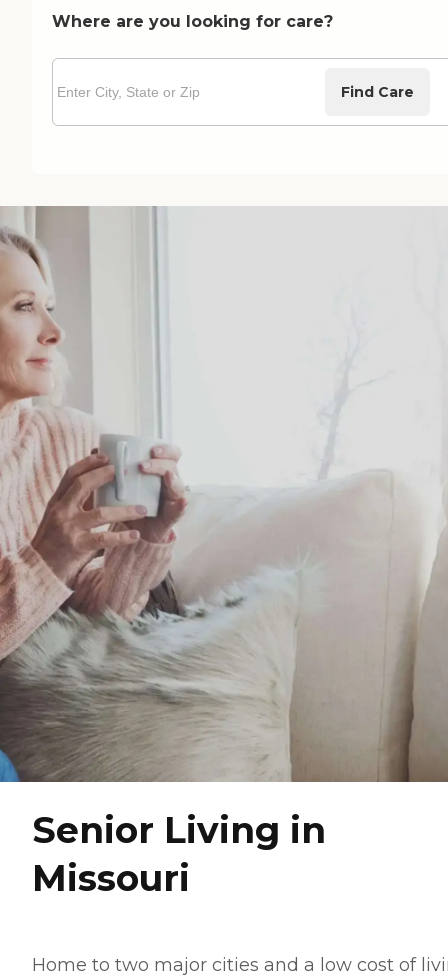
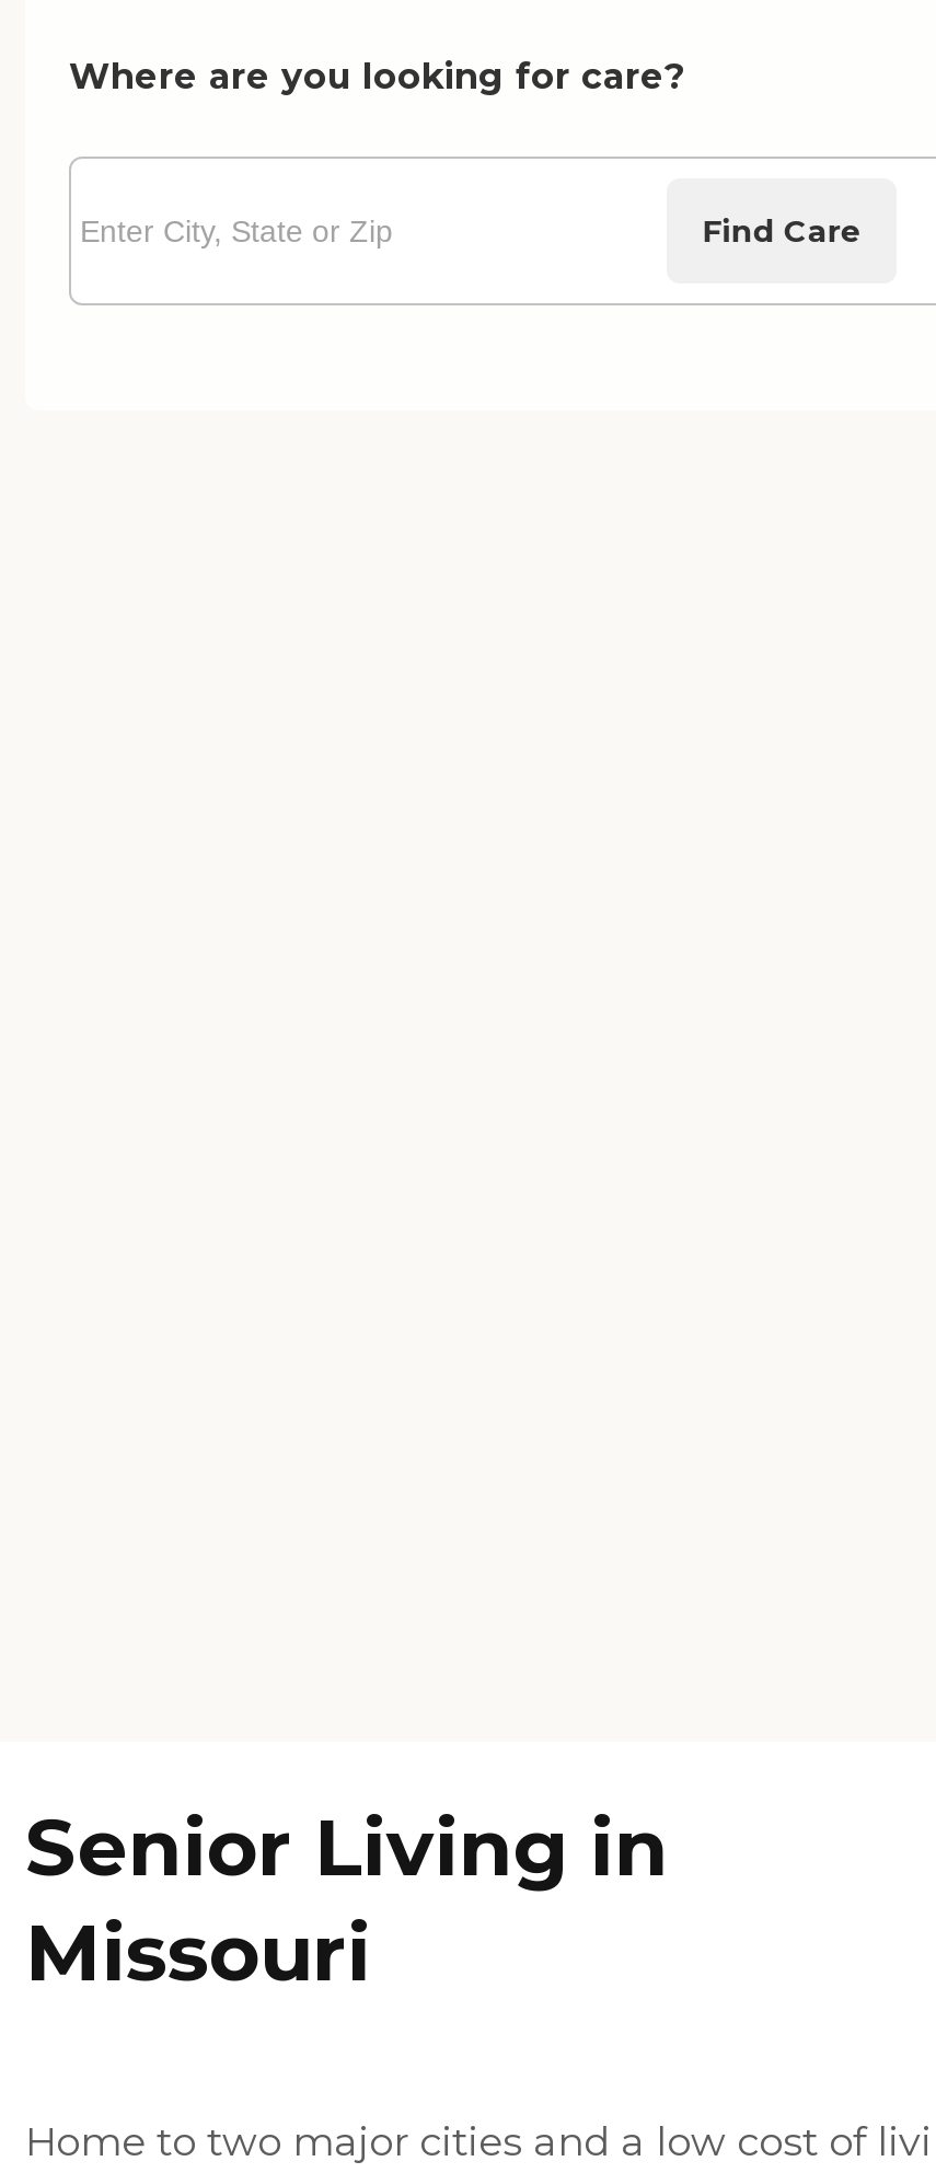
[3,205,445,783] [image] -> none

